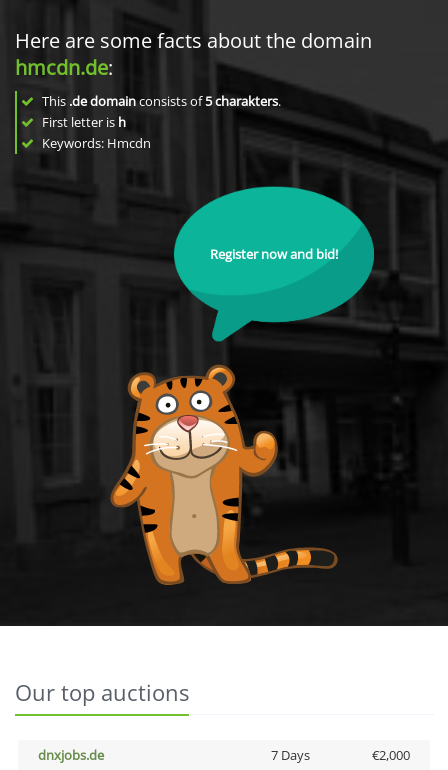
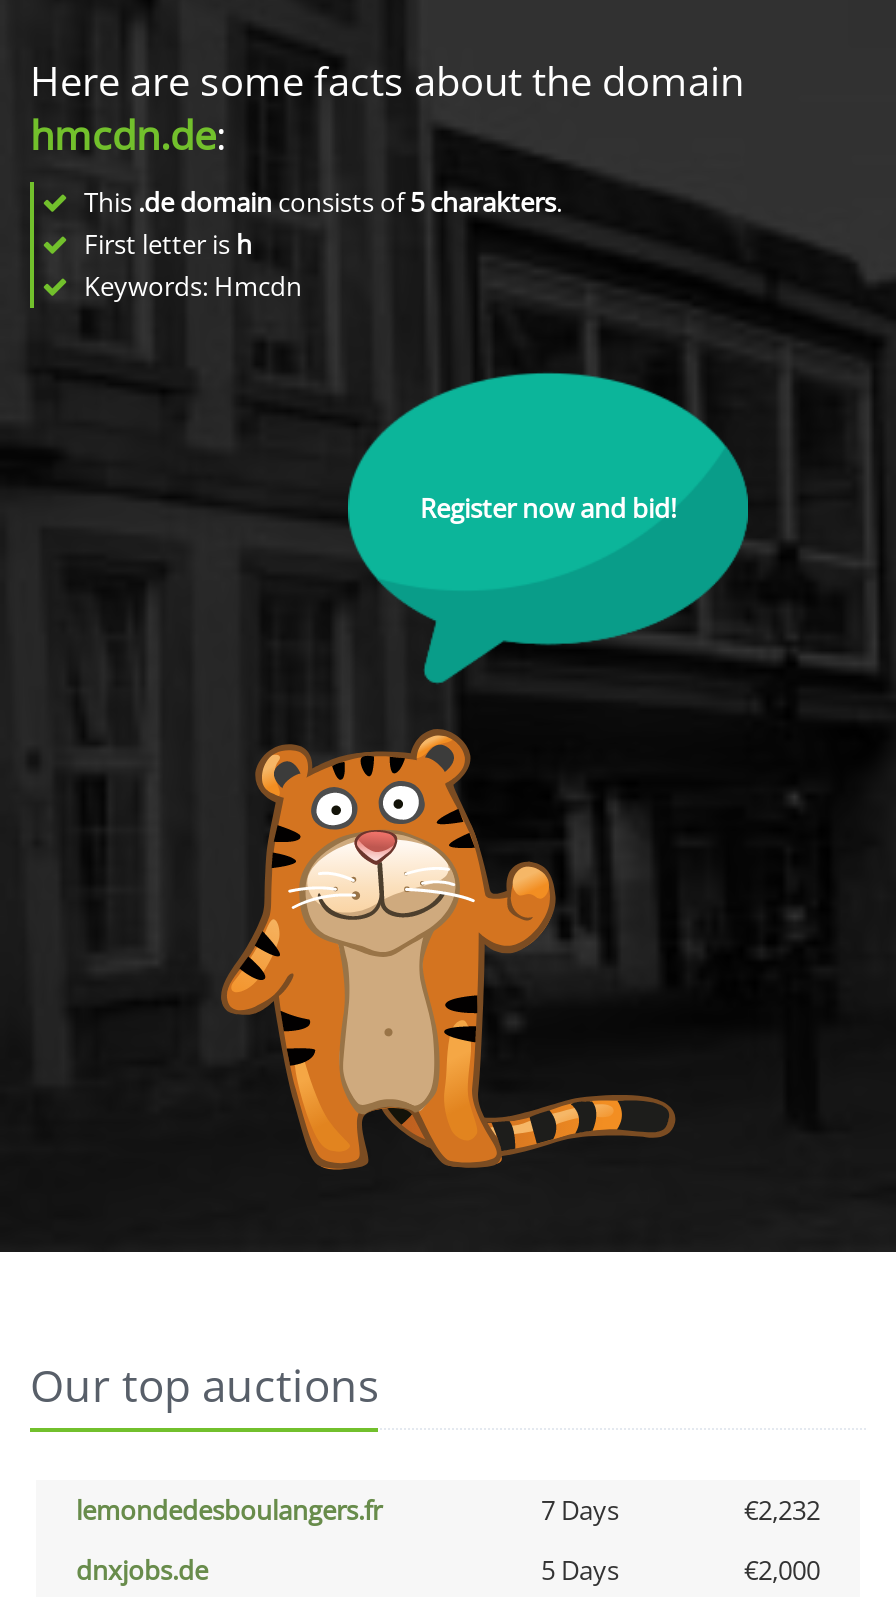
none -> [76,1492,820,1528] lemondedesboulangers.fr | 7 Days | €2,232
[270,746,309,764] 7 Days -> [541,1552,619,1588] 5 Days

